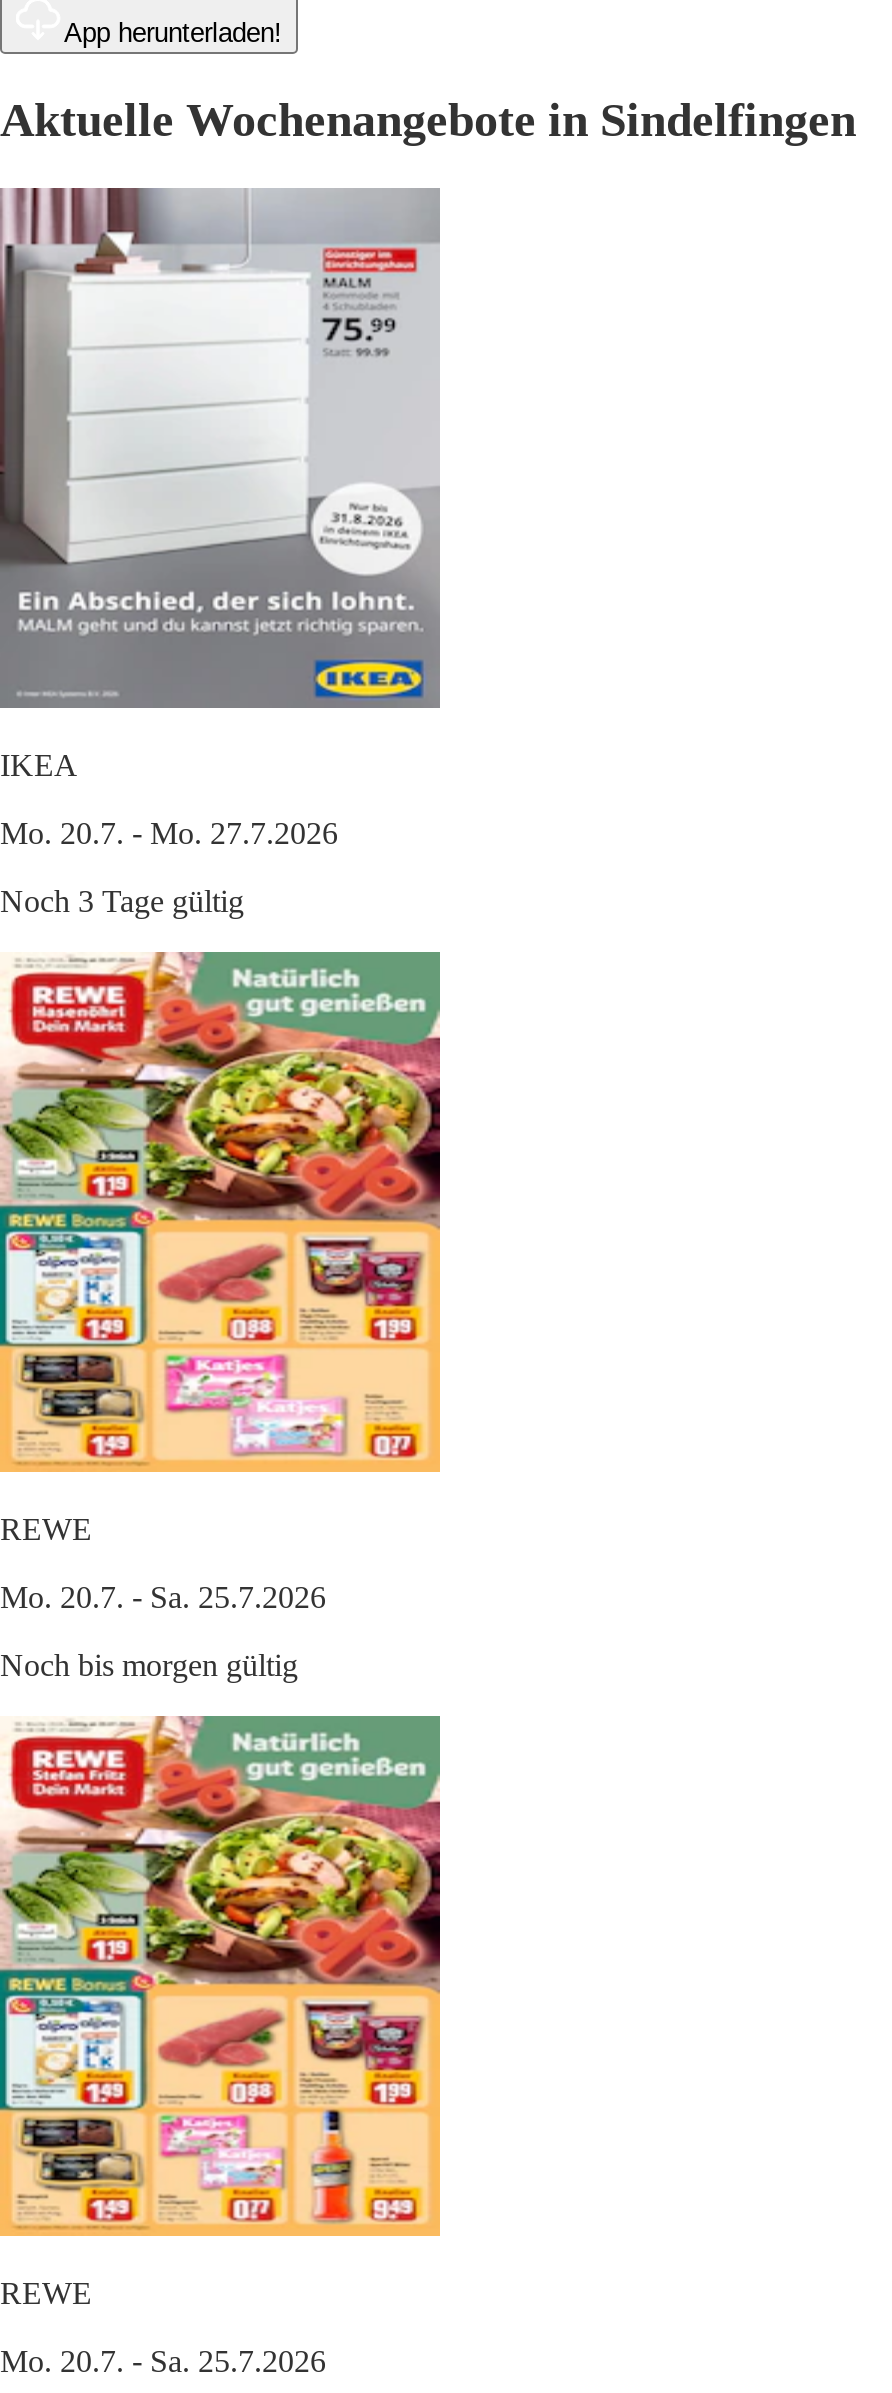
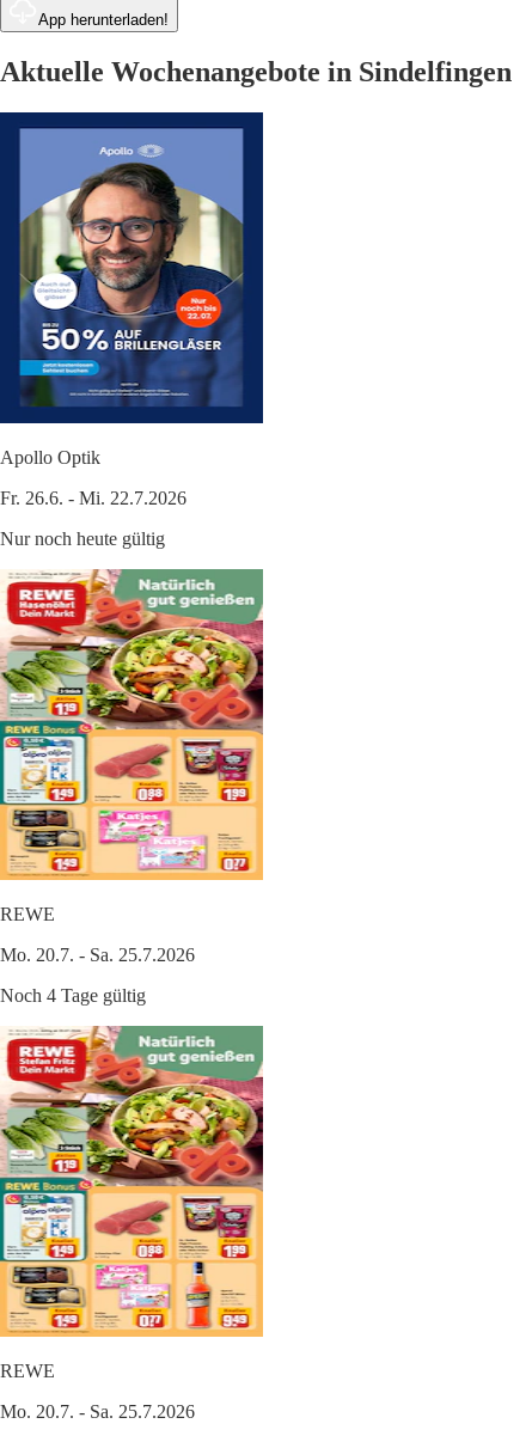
[0,186,440,782] [image] | IKEA -> [0,111,264,468] [image] | Apollo Optik
[0,816,338,850] Mo. 20.7. - Mo. 27.7.2026 -> [0,488,186,508] Fr. 26.6. - Mi. 22.7.2026
[0,884,244,918] Noch 3 Tage gültig -> [0,529,165,549] Nur noch heute gültig
[0,1648,298,1682] Noch bis morgen gültig -> [0,985,146,1006] Noch 4 Tage gültig

